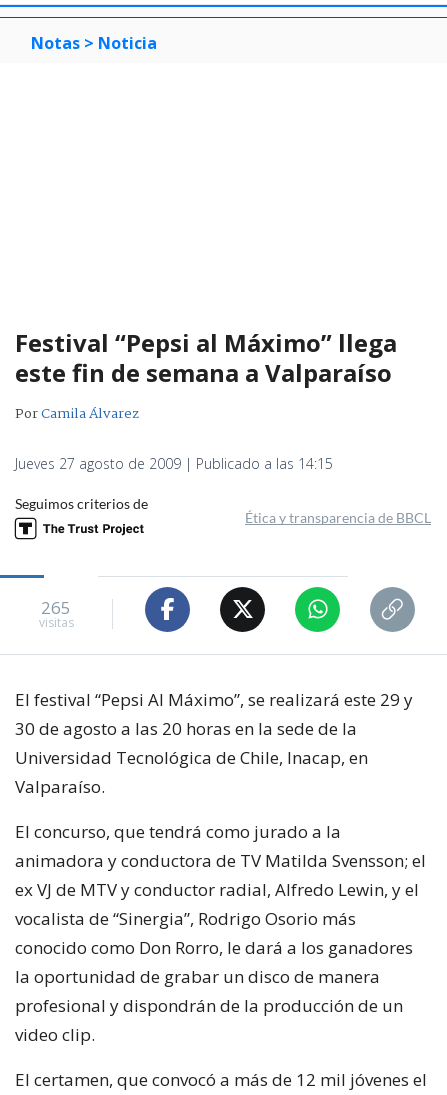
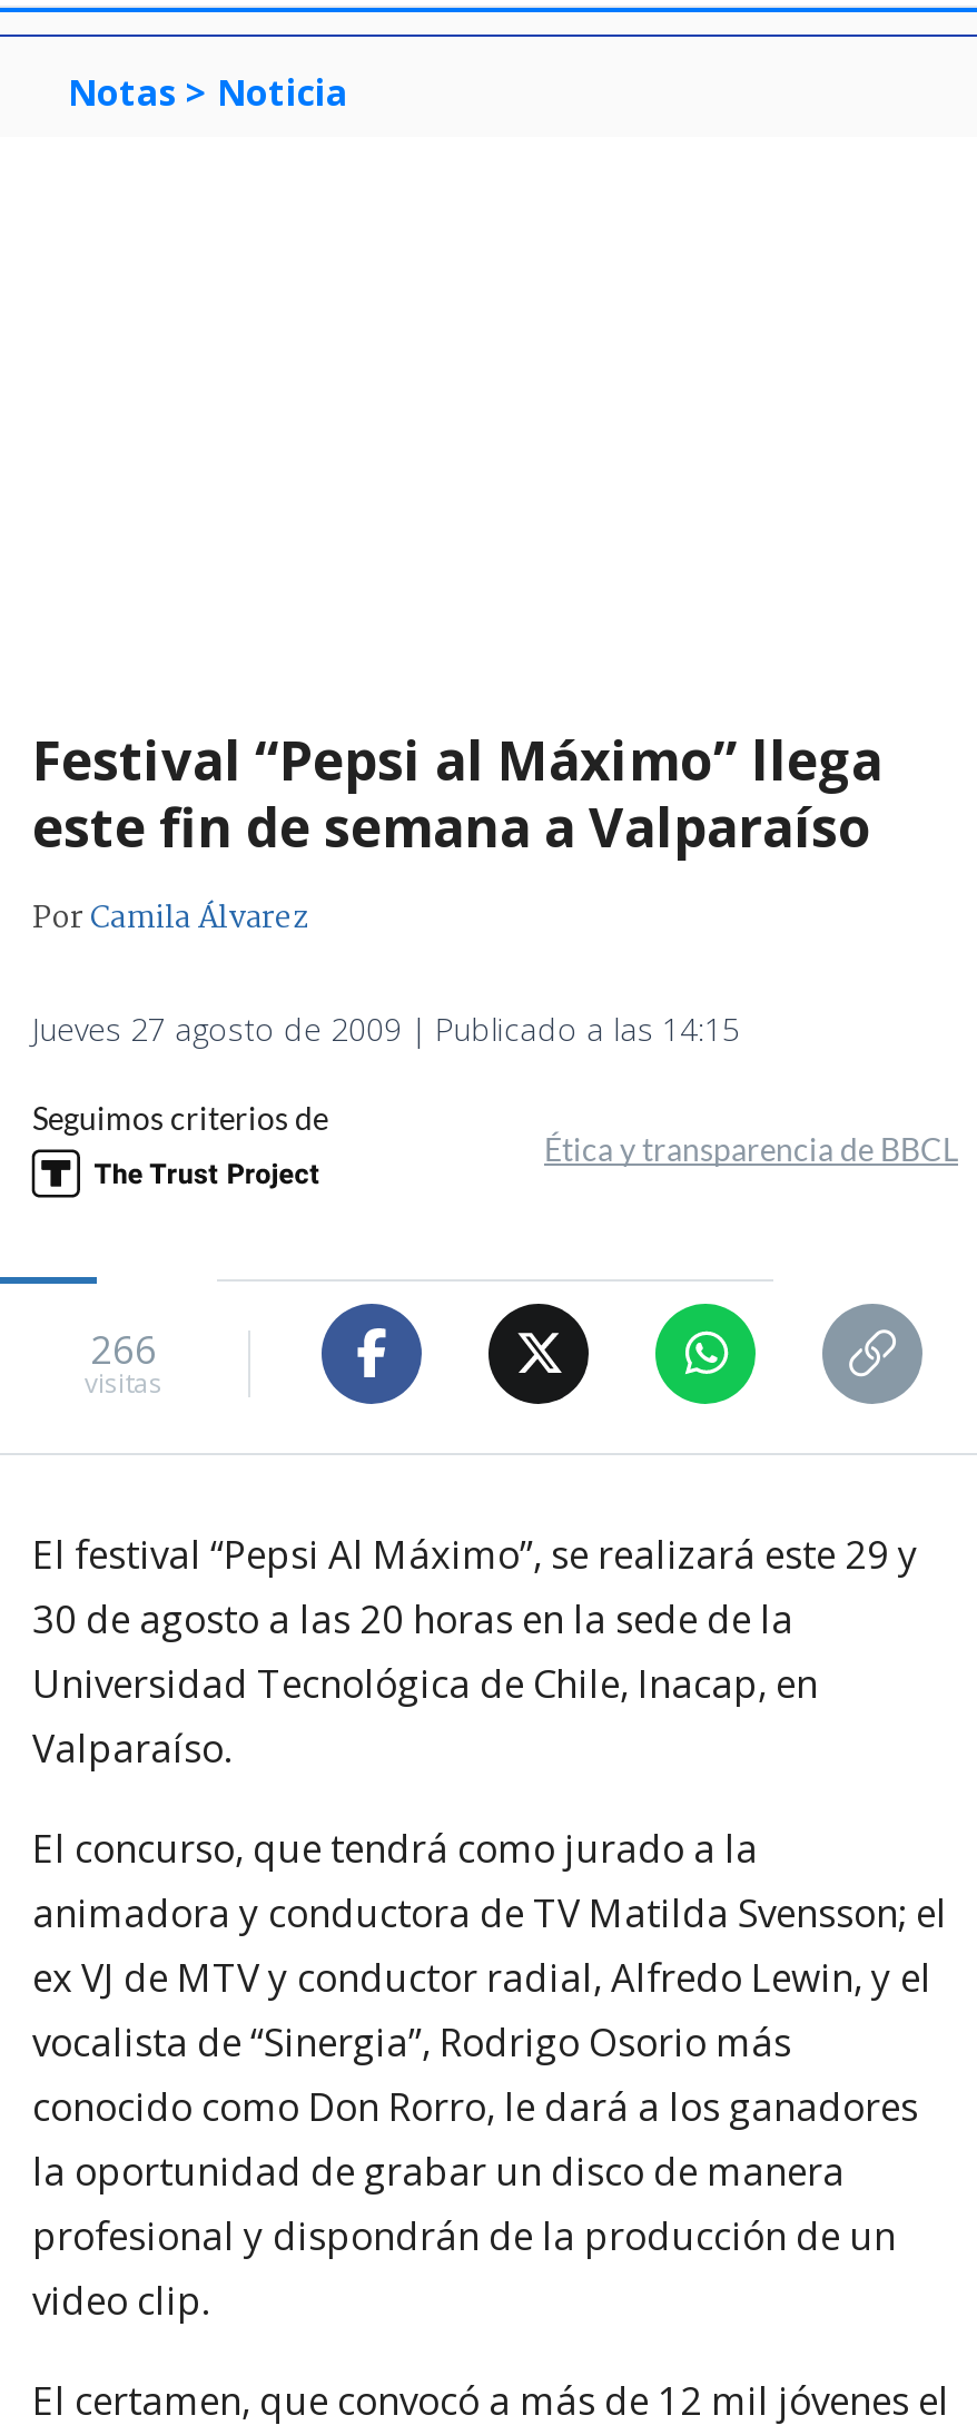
[41,596,71,619] 265 -> [90,1324,157,1376] 266

